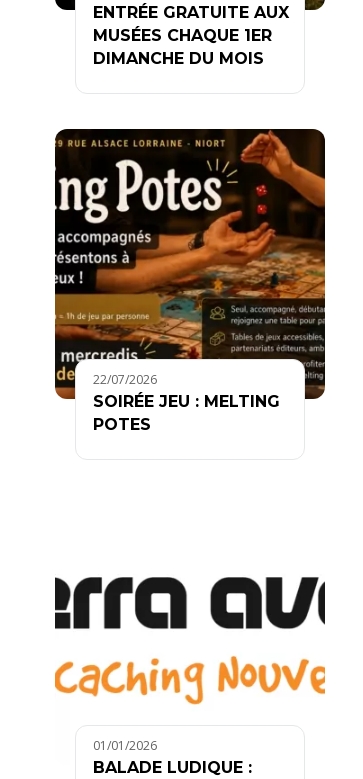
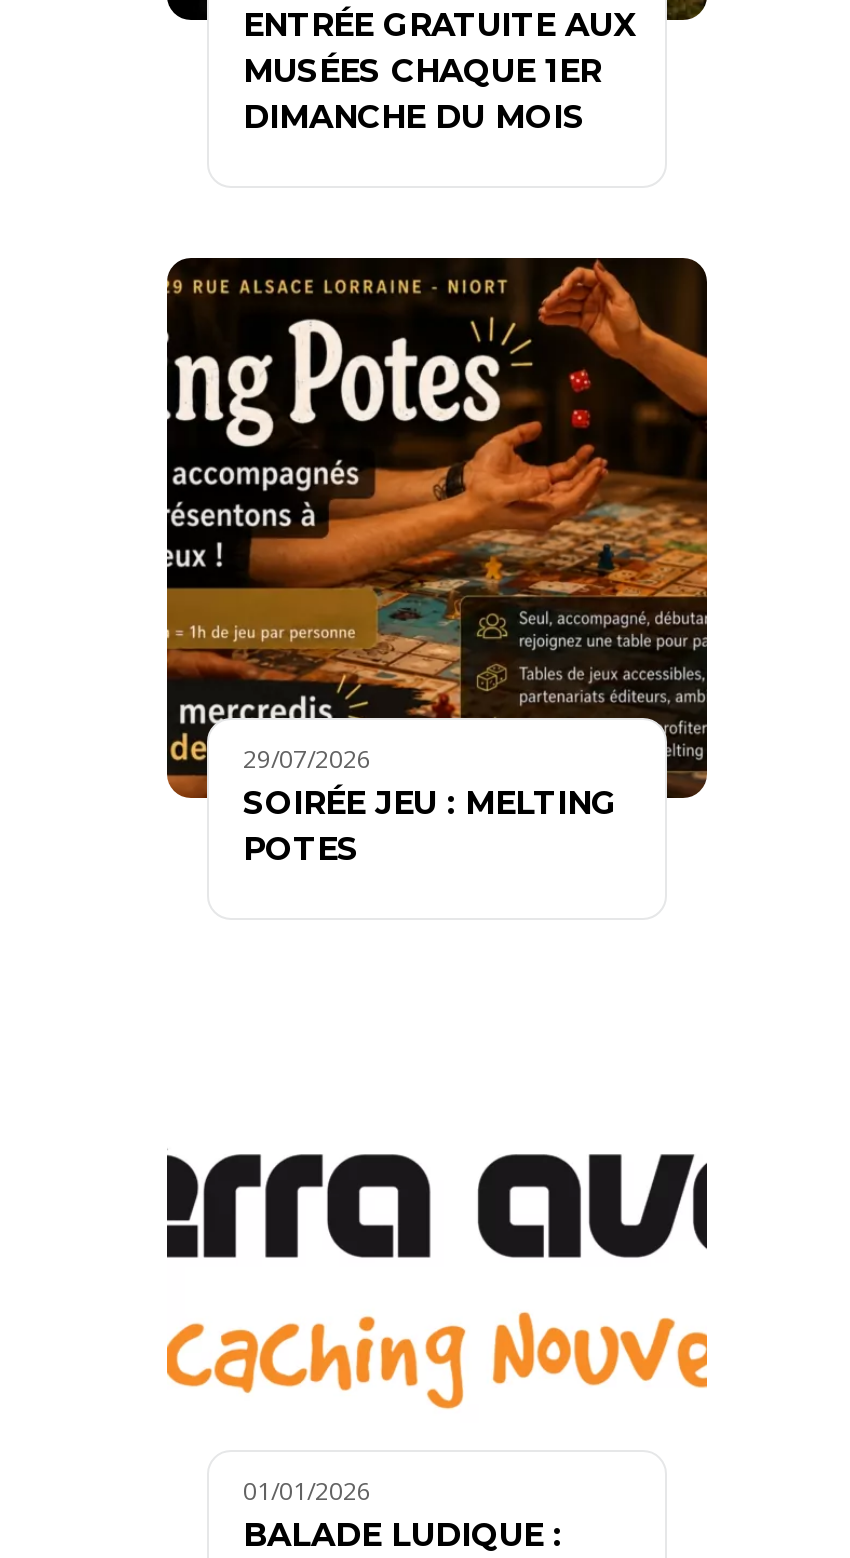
[93,371,157,388] 22/07/2026 -> [243,741,371,775] 29/07/2026

